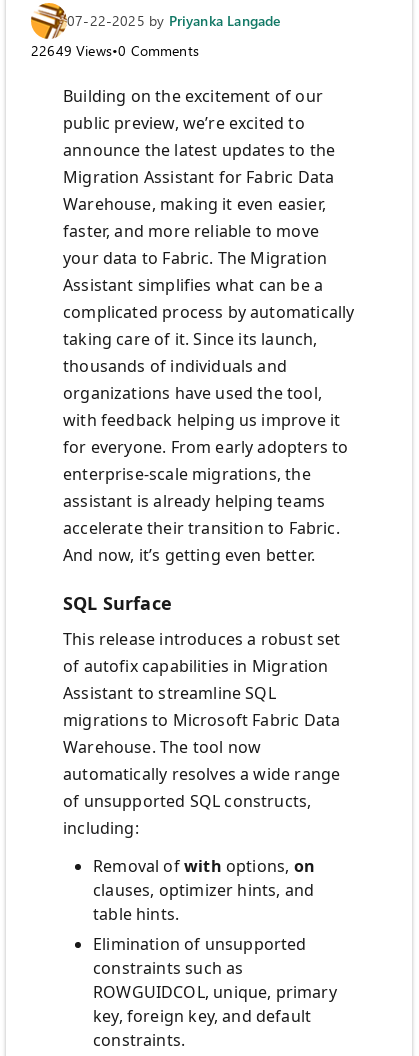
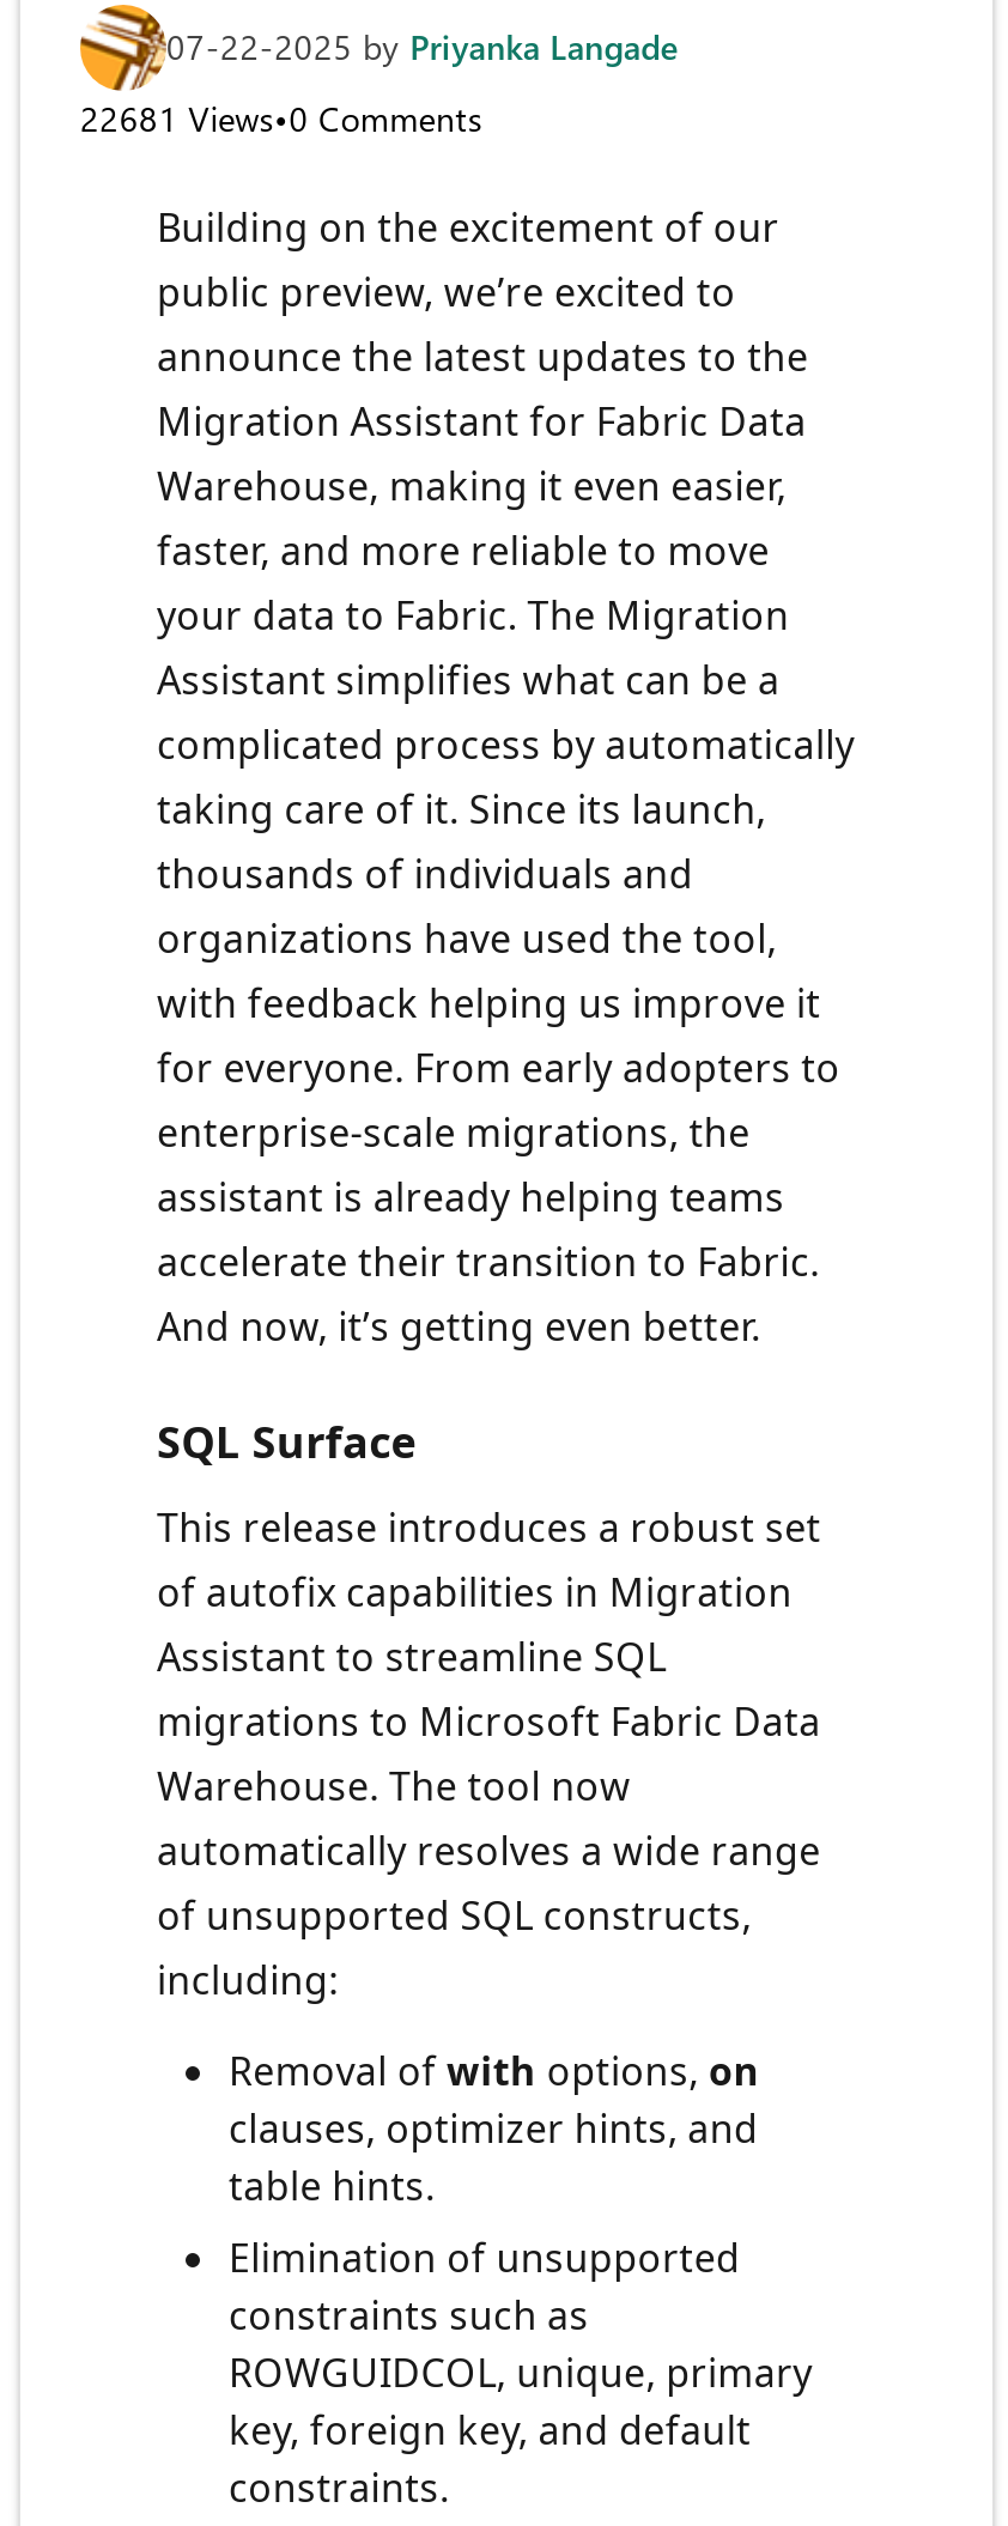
[31,41,199,60] 22649 Views•0 Comments -> [80,97,482,142] 22681 Views•0 Comments

